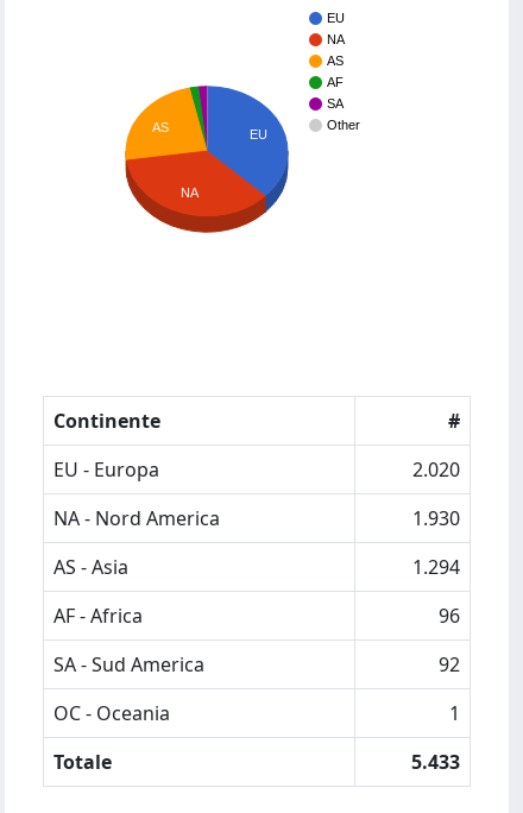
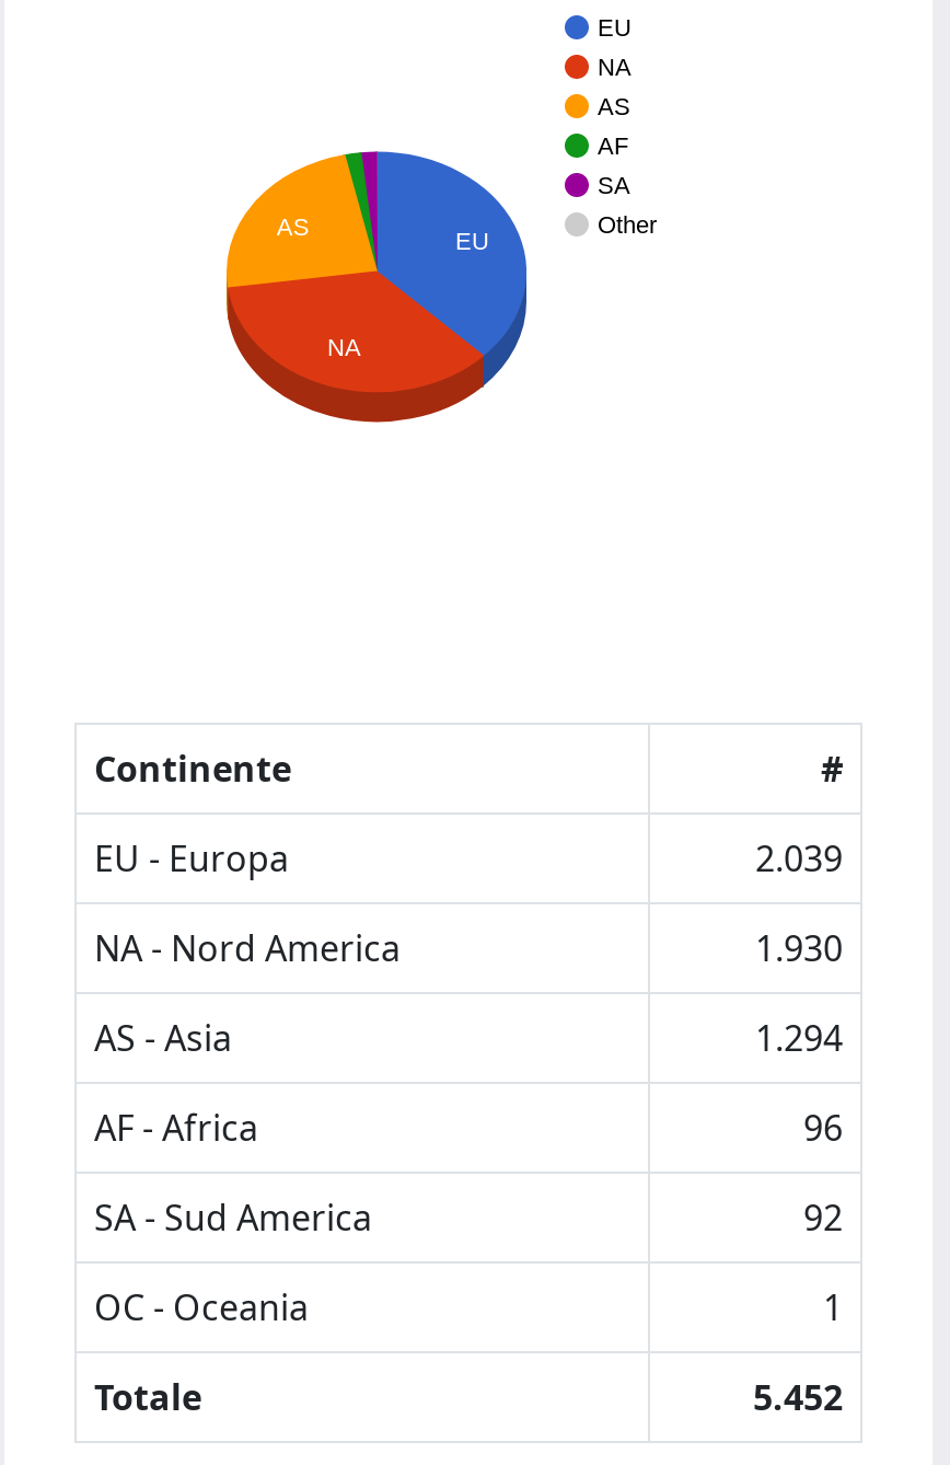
[412,456,460,483] 2.020 -> [755,834,843,883] 2.039
[411,749,460,775] 5.433 -> [753,1373,843,1421] 5.452

